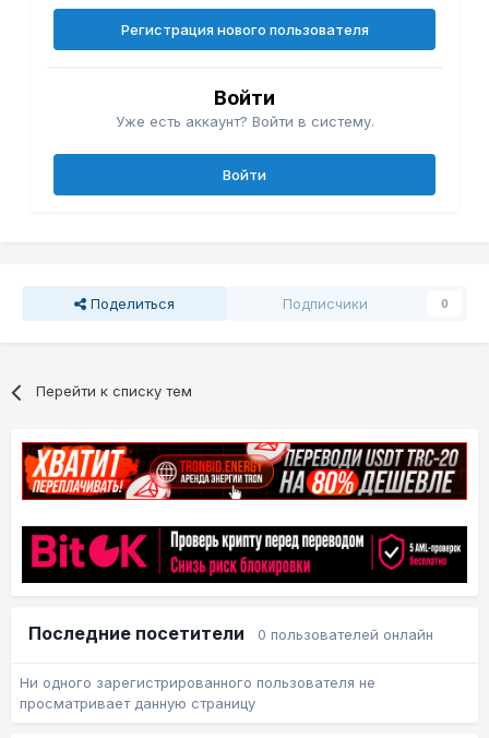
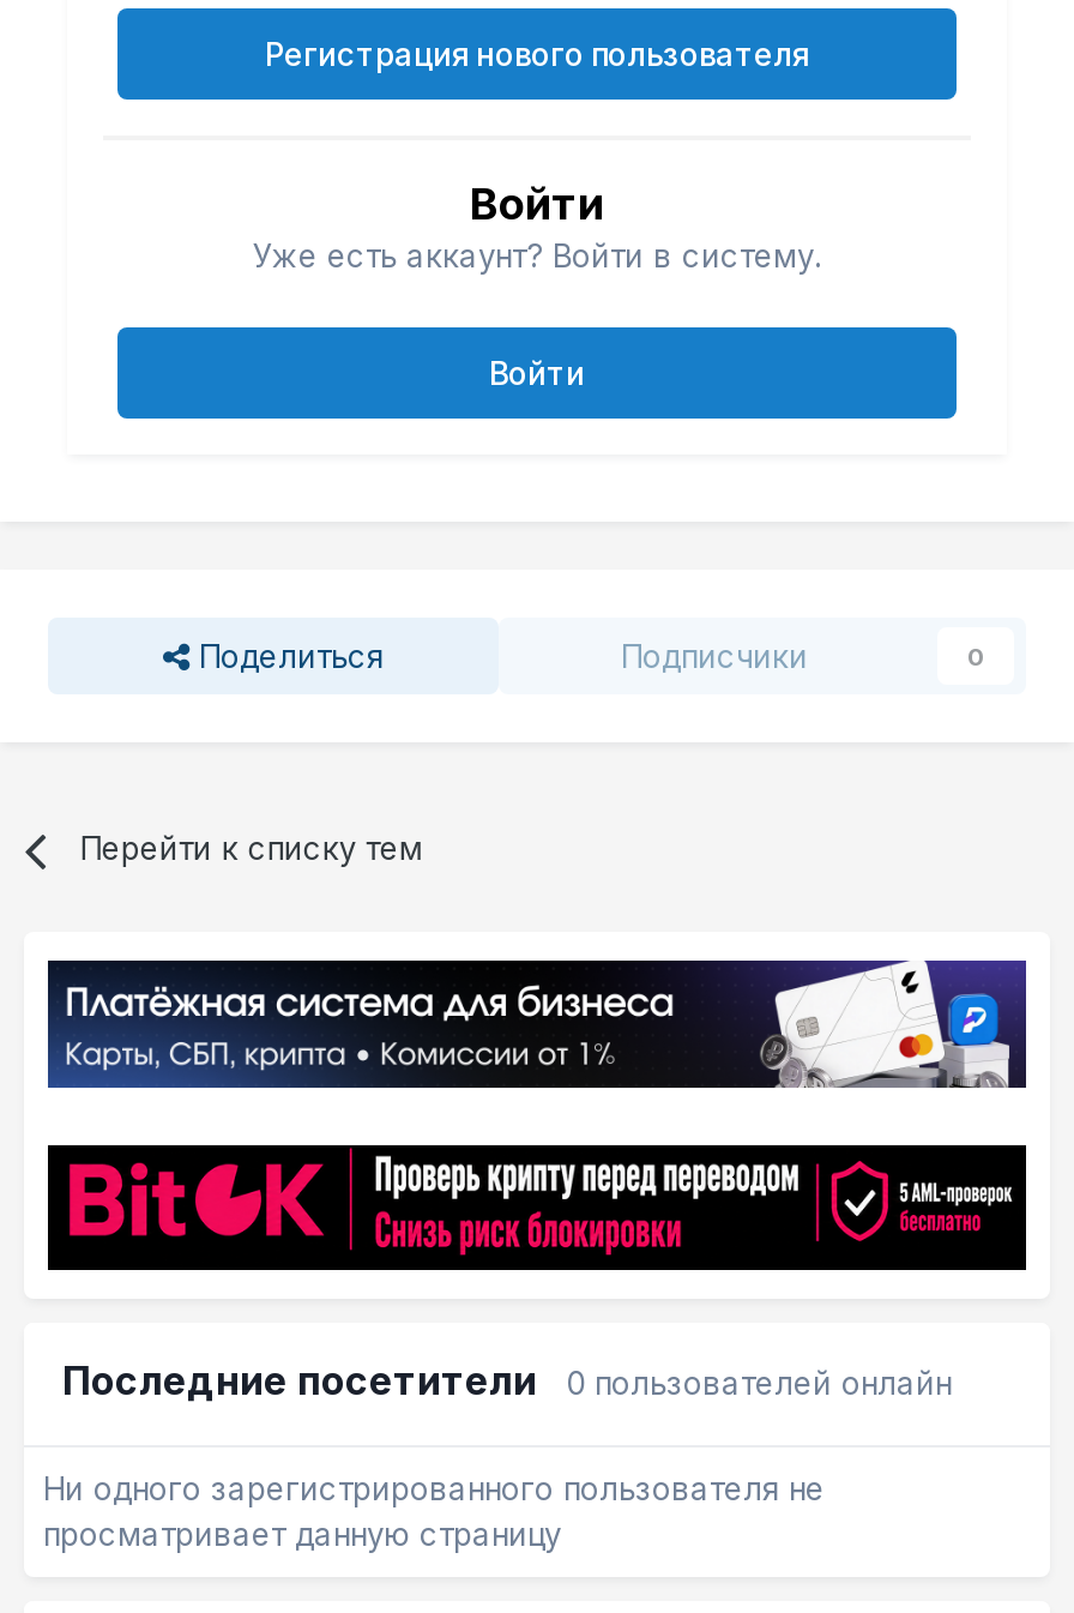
[21,441,468,501] [image] -> [46,958,1028,1090] [image]

